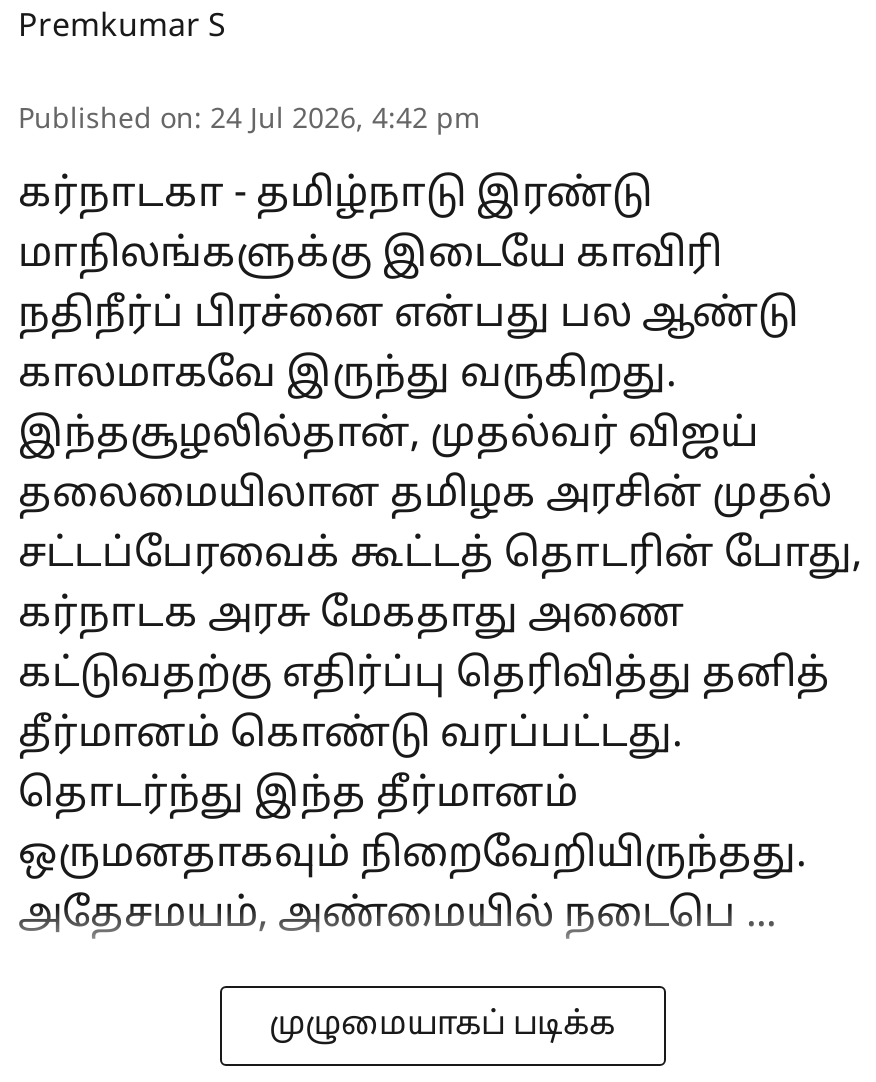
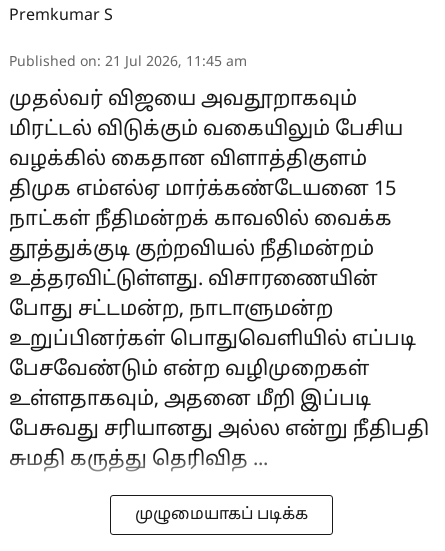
[18,105,480,139] Published on: 24 Jul 2026, 4:42 pm -> [9,54,247,71] Published on: 21 Jul 2026, 11:45 am
[18,173,862,941] கர்நாடகா - தமிழ்நாடு இரண்டு | மாநிலங்களுக்கு இடையே காவிரி | நதிநீர்ப் பிரச்னை என்பது பல ஆண்டு | காலமாகவே இருந்து வருகிறது. | இந்தசூழலில்தான், முதல்வர் விஜய் | தலைமையிலான தமிழக அரசின் முதல் | சட்டப்பேரவைக் கூட்டத் தொடரின் போது, | கர்நாடக அரசு மேகதாது அணை | கட்டுவதற்கு எதிர்ப்பு தெரிவித்து தனித் | தீர்மானம் கொண்டு வரப்பட்டது. | தொடர்ந்து இந்த தீர்மானம் | ஒருமனதாகவும் நிறைவேறியிருந்தது. | அதேசமயம், அண்மையில் நடைபெ ... -> [9,88,429,472] முதல்வர் விஜயை அவதூறாகவும் | மிரட்டல் விடுக்கும் வகையிலும் பேசிய | வழக்கில் கைதான விளாத்திகுளம் | திமுக எம்எல்ஏ மார்க்கண்டேயனை 15 | நாட்கள் நீதிமன்றக் காவலில் வைக்க | தூத்துக்குடி குற்றவியல் நீதிமன்றம் | உத்தரவிட்டுள்ளது. விசாரணையின் | போது சட்டமன்ற, நாடாளுமன்ற | உறுப்பினர்கள் பொதுவெளியில் எப்படி | பேசவேண்டும் என்ற வழிமுறைகள் | உள்ளதாகவும், அதனை மீறி இப்படி | பேசுவது சரியானது அல்ல என்று நீதிபதி | சுமதி கருத்து தெரிவித ...

